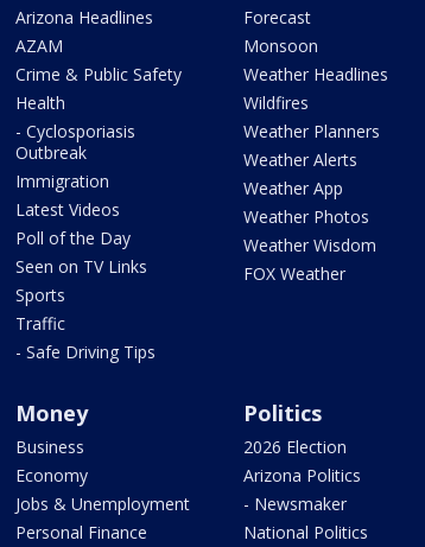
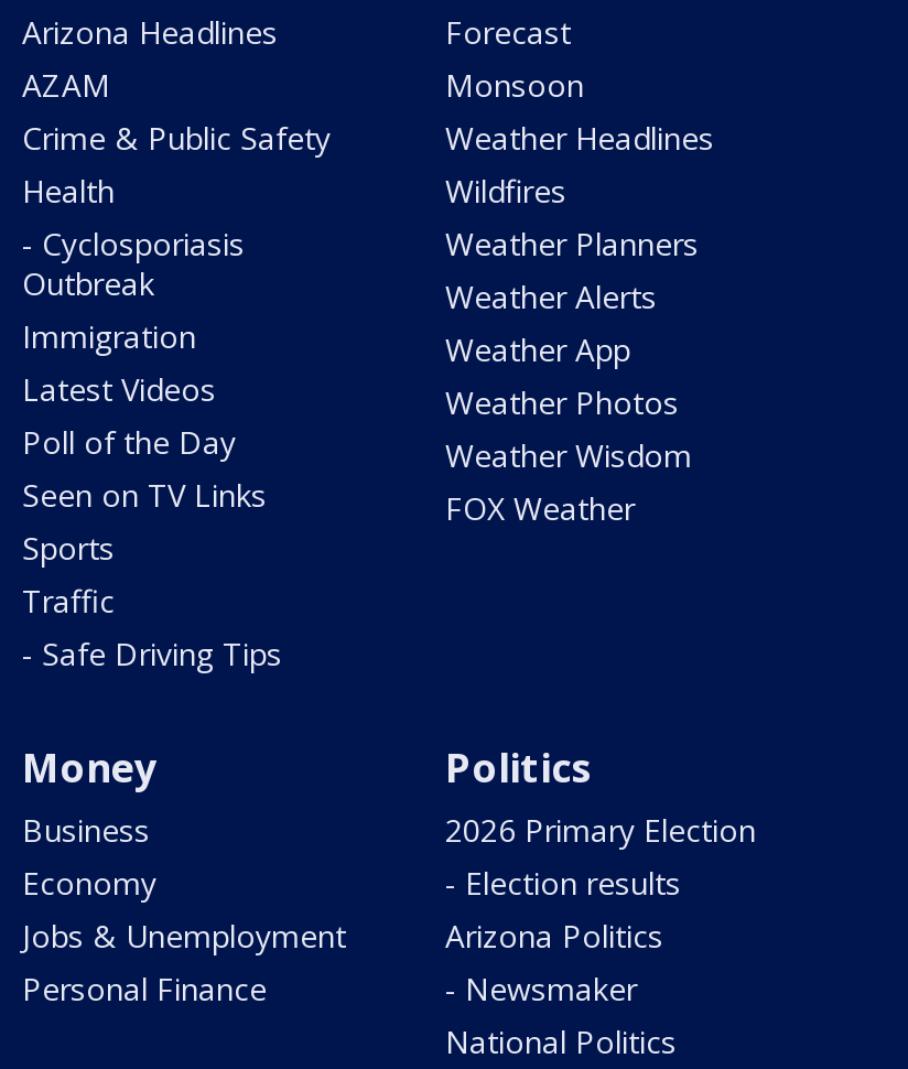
[243,436,347,458] 2026 Election -> [445,809,756,904] 2026 Primary Election | - Election results

